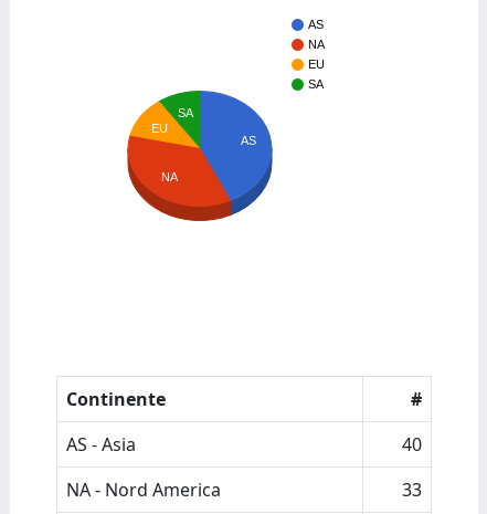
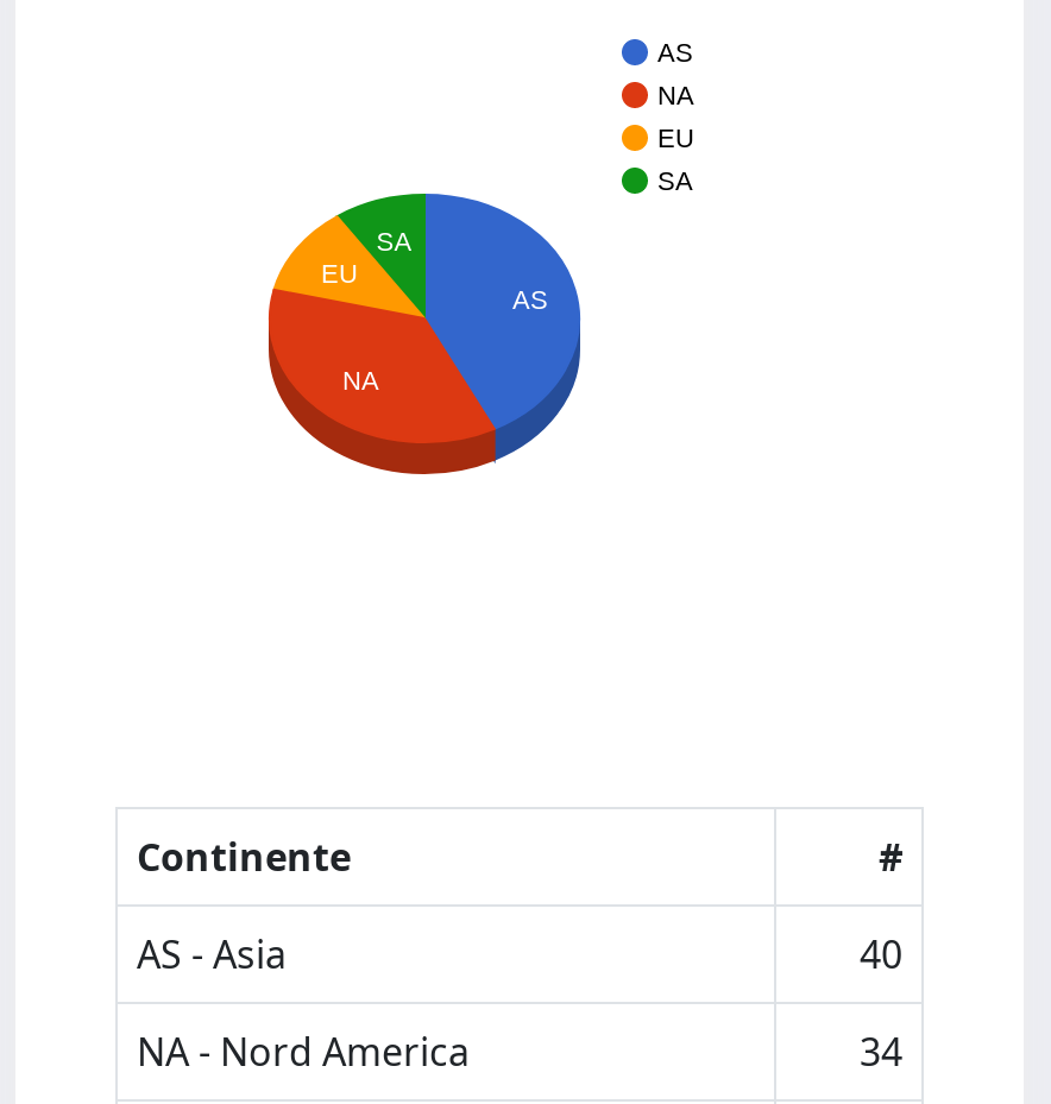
[402,478,422,502] 33 -> [860,1026,902,1078] 34

